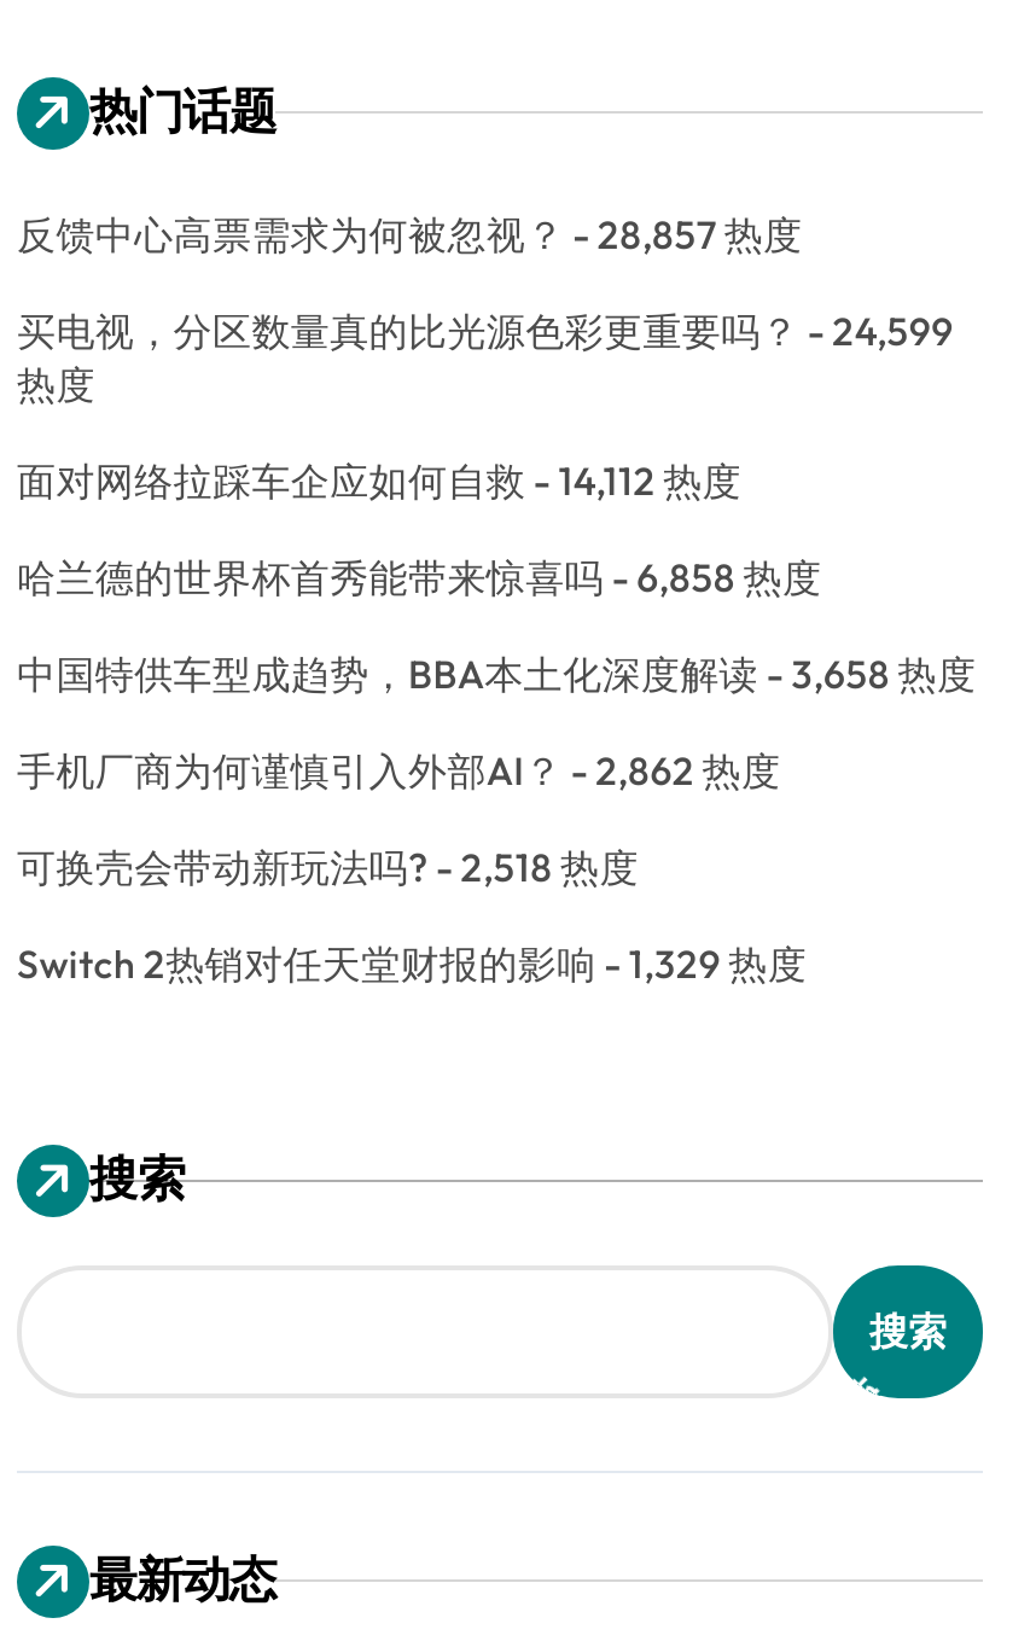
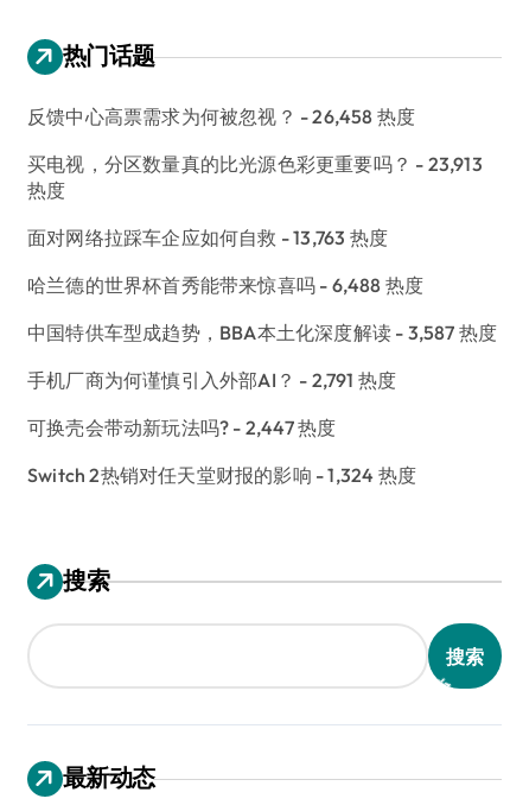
[17,209,802,257] 反馈中心高票需求为何被忽视？- 28,857 热度 -> [27,105,415,129] 反馈中心高票需求为何被忽视？- 26,458 热度
[17,305,953,354] 买电视，分区数量真的比光源色彩更重要吗？- 24,599 -> [27,153,482,176] 买电视，分区数量真的比光源色彩更重要吗？- 23,913
[17,455,741,504] 面对网络拉踩车企应如何自救- 14,112 热度 -> [27,226,388,250] 面对网络拉踩车企应如何自救- 13,763 热度
[17,552,822,600] 哈兰德的世界杯首秀能带来惊喜吗- 6,858 热度 -> [27,274,424,297] 哈兰德的世界杯首秀能带来惊喜吗- 6,488 热度
[17,648,976,697] 中国特供车型成趋势，BBA本土化深度解读- 3,658 热度 -> [27,321,497,345] 中国特供车型成趋势，BBA本土化深度解读- 3,587 热度
[17,745,781,793] 手机厂商为何谨慎引入外部AI？- 2,862 热度 -> [27,369,396,392] 手机厂商为何谨慎引入外部AI？- 2,791 热度
[17,842,639,890] 可换壳会带动新玩法吗? - 2,518 热度 -> [27,416,336,440] 可换壳会带动新玩法吗? - 2,447 热度
[17,938,807,987] Switch 2热销对任天堂财报的影响- 1,329 热度 -> [27,464,416,487] Switch 2热销对任天堂财报的影响- 1,324 热度

